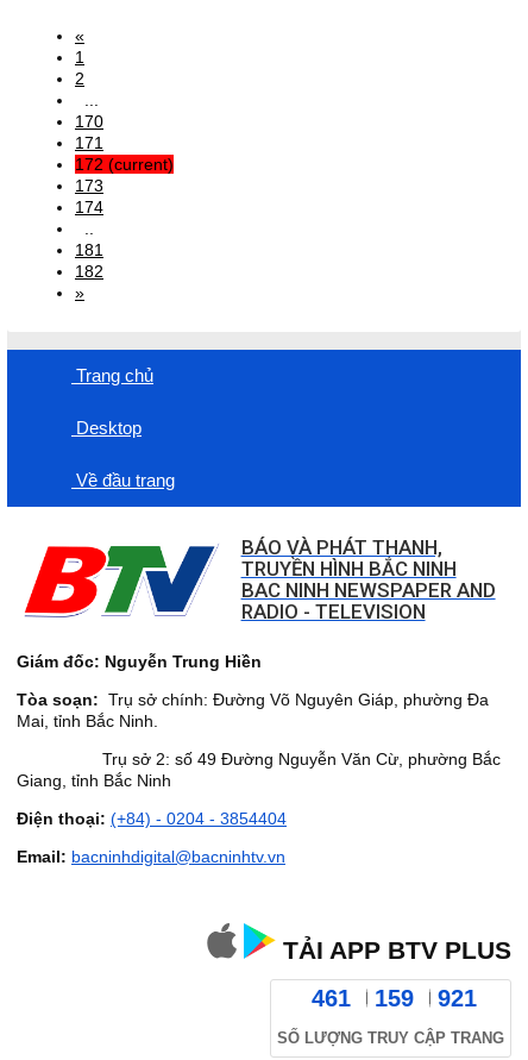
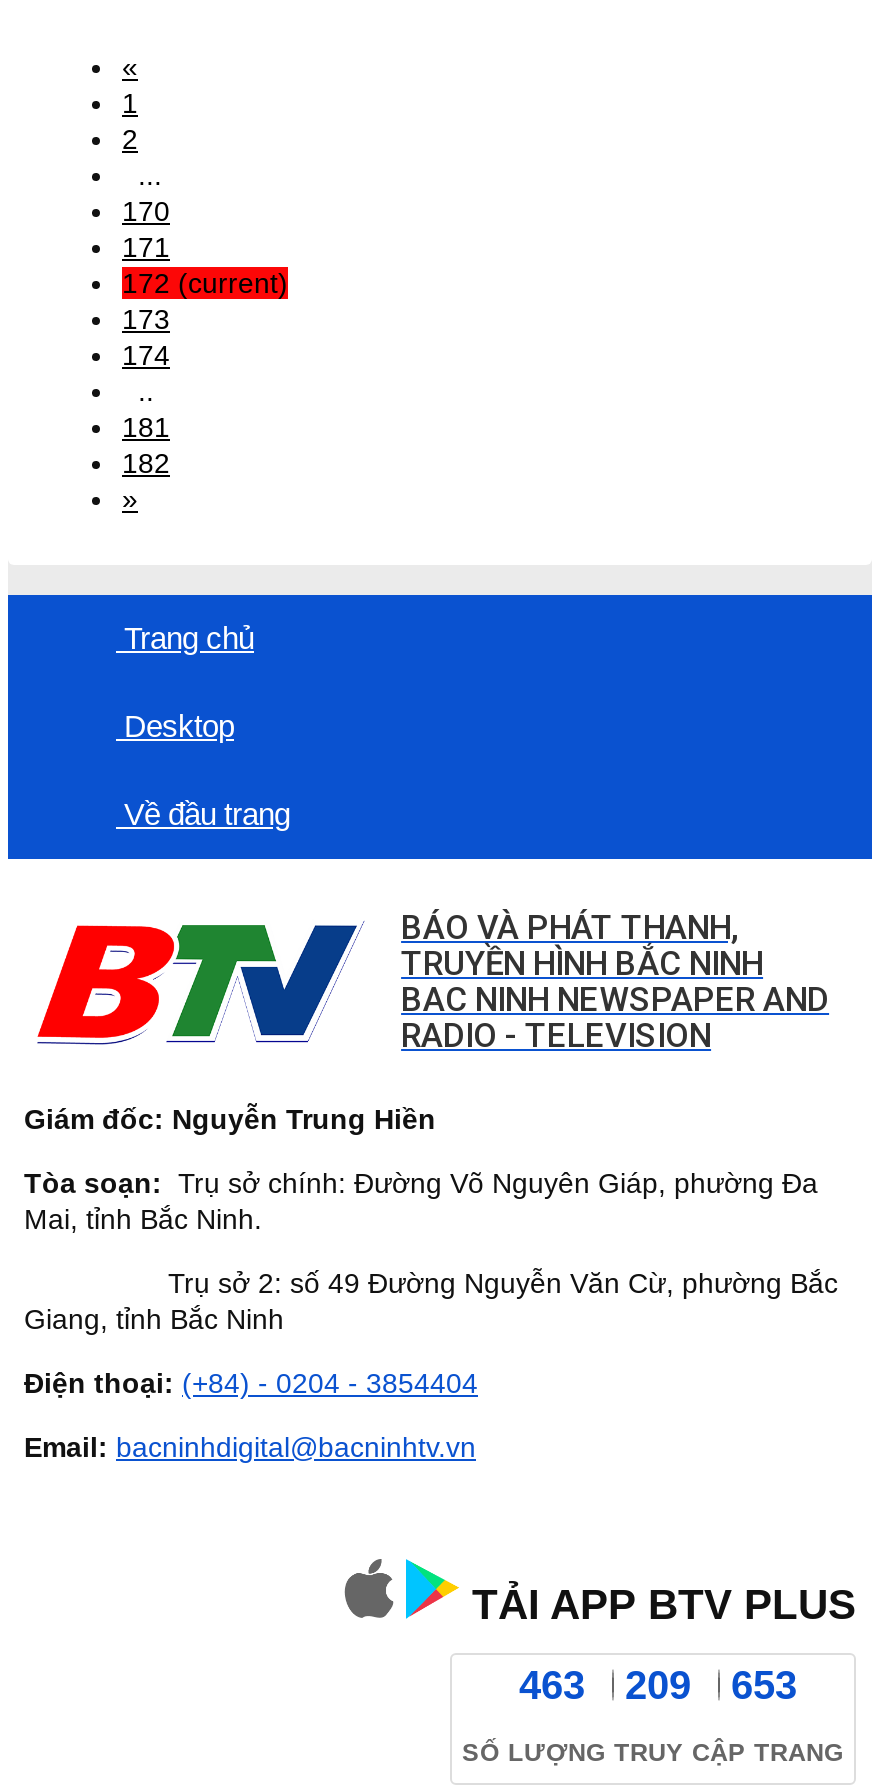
[311,985,350,1011] 461 -> [519,1663,585,1707] 463
[374,985,413,1011] 159 -> [625,1663,691,1707] 209
[437,985,476,1011] 921 -> [731,1663,797,1707] 653

